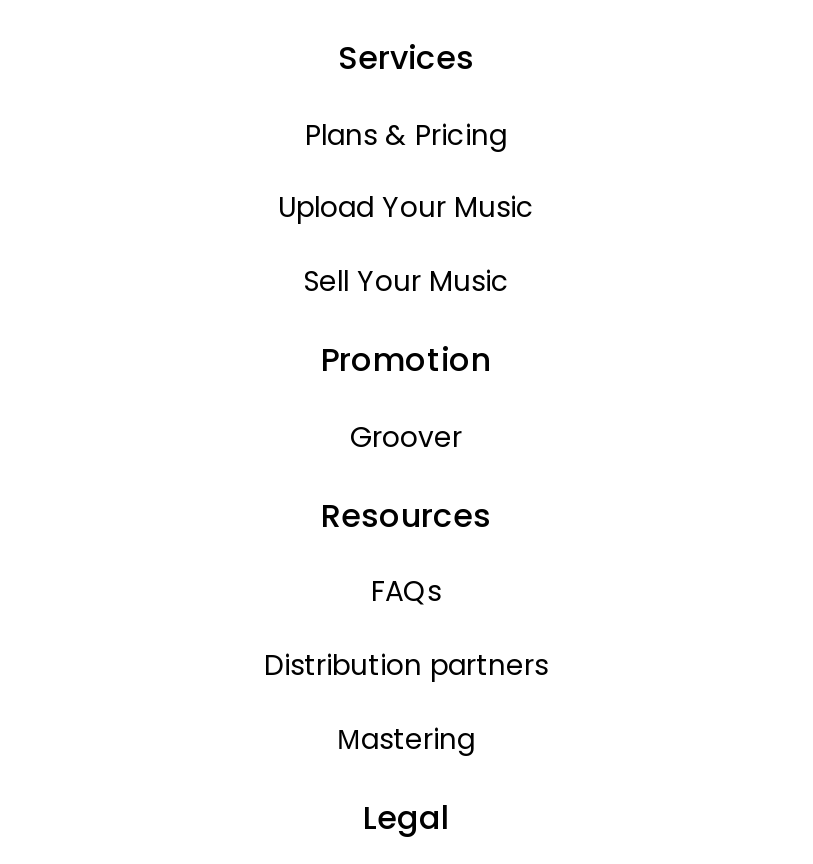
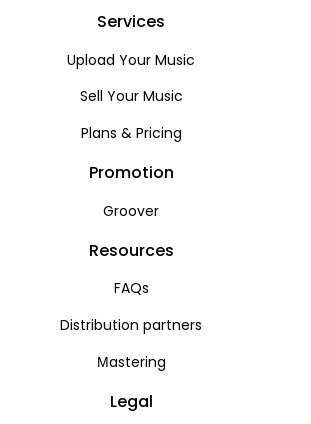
moved [305,114,507,154] -> [80,123,181,143]: Plans & Pricing
moved [278,188,534,301] -> [67,50,195,106]: Upload Your Music | Sell Your Music

